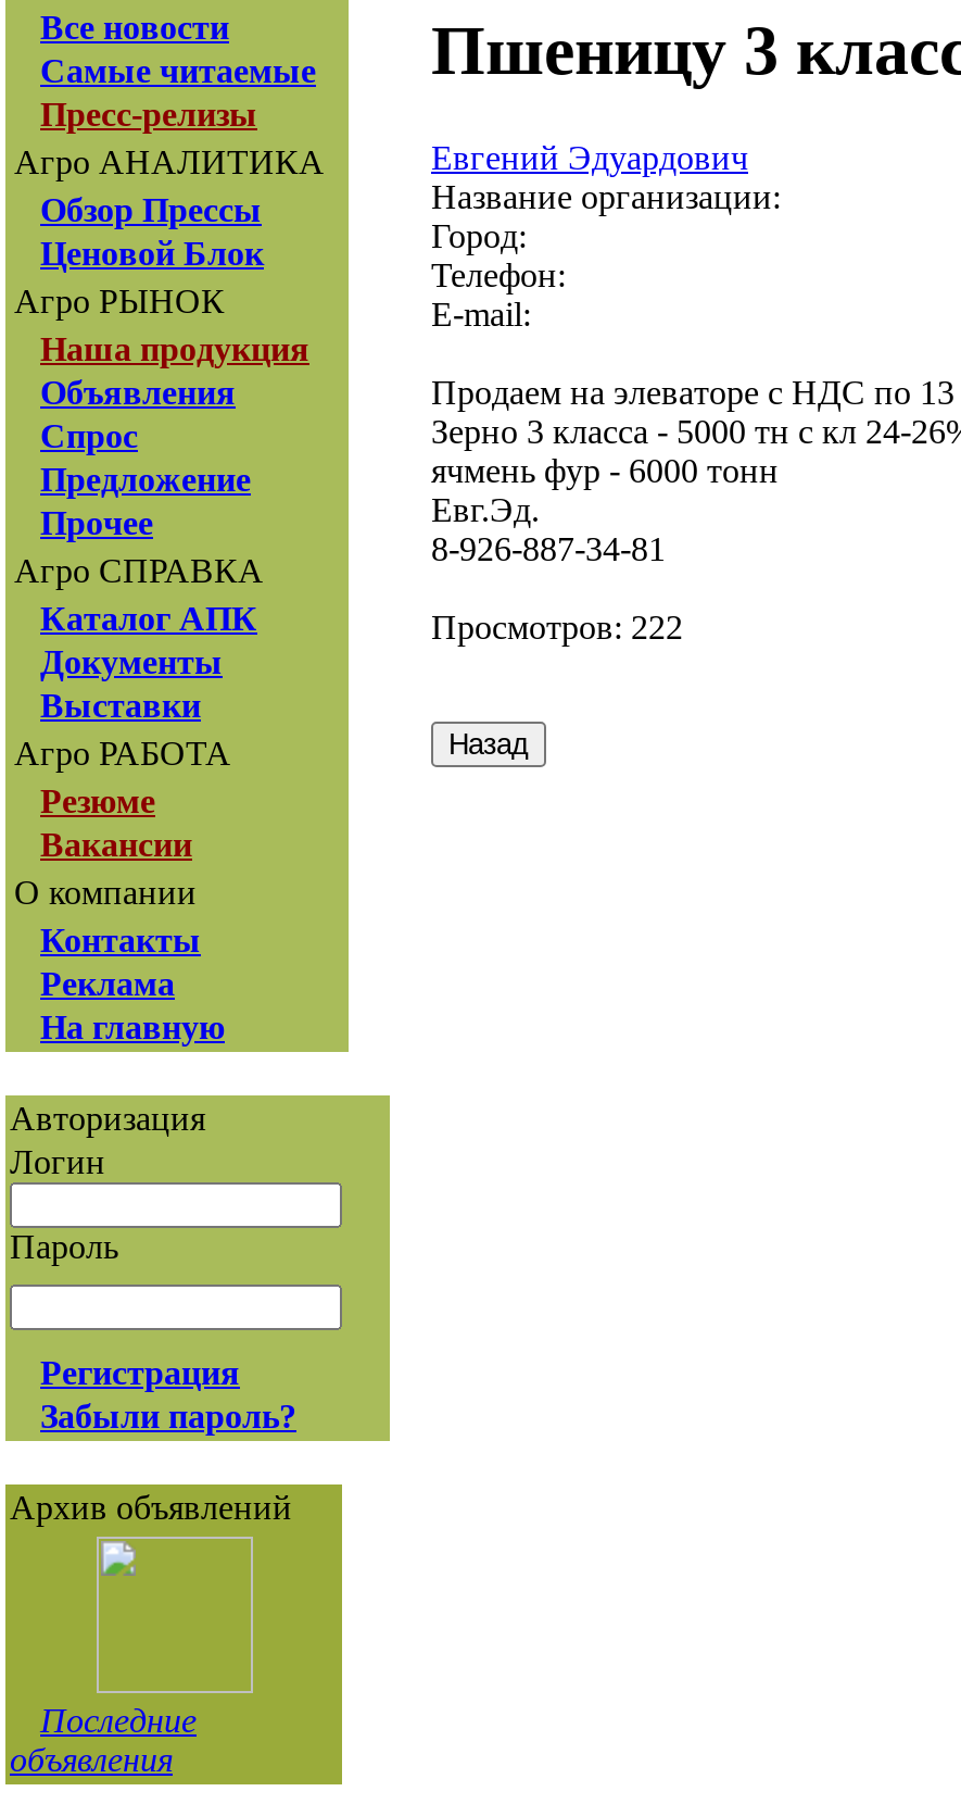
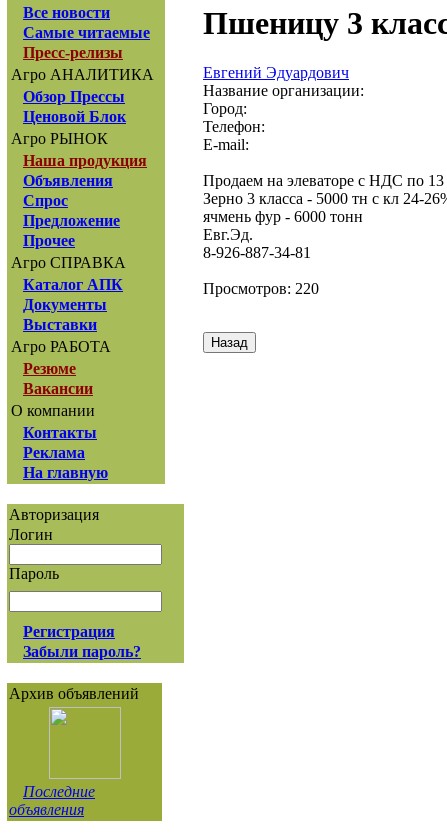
[431,608,683,645] Просмотров: 222 -> [203,280,319,297] Просмотров: 220

